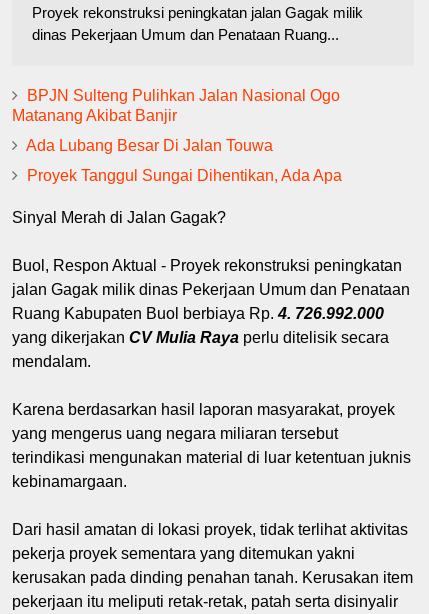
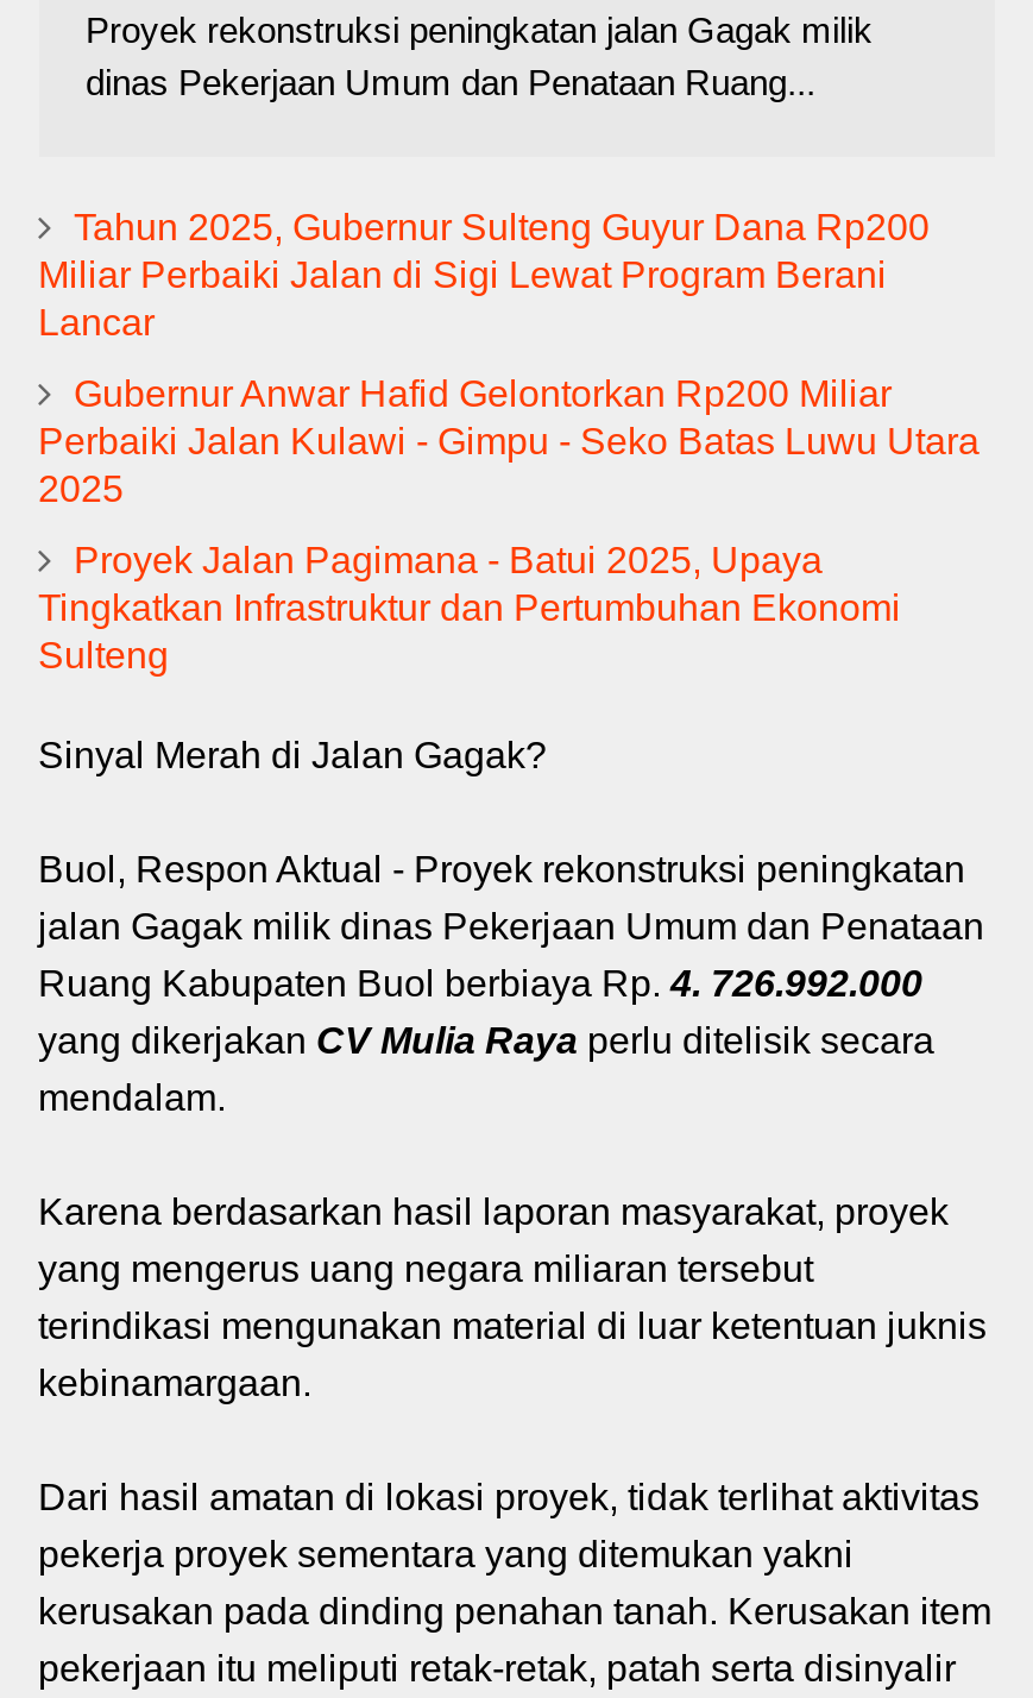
[11,87,339,124] BPJN Sulteng Pulihkan Jalan Nasional Ogo | Matanang Akibat Banjir -> [38,206,930,342] Tahun 2025, Gubernur Sulteng Guyur Dana Rp200 | Miliar Perbaiki Jalan di Sigi Lewat Program Berani | Lancar
[25,137,272,154] Ada Lubang Besar Di Jalan Touwa -> [38,373,980,508] Gubernur Anwar Hafid Gelontorkan Rp200 Miliar | Perbaiki Jalan Kulawi - Gimpu - Seko Batas Luwu Utara | 2025
[26,167,341,184] Proyek Tanggul Sungai Dihentikan, Ada Apa -> [38,539,901,675] Proyek Jalan Pagimana - Batui 2025, Upaya | Tingkatkan Infrastruktur dan Pertumbuhan Ekonomi | Sulteng

